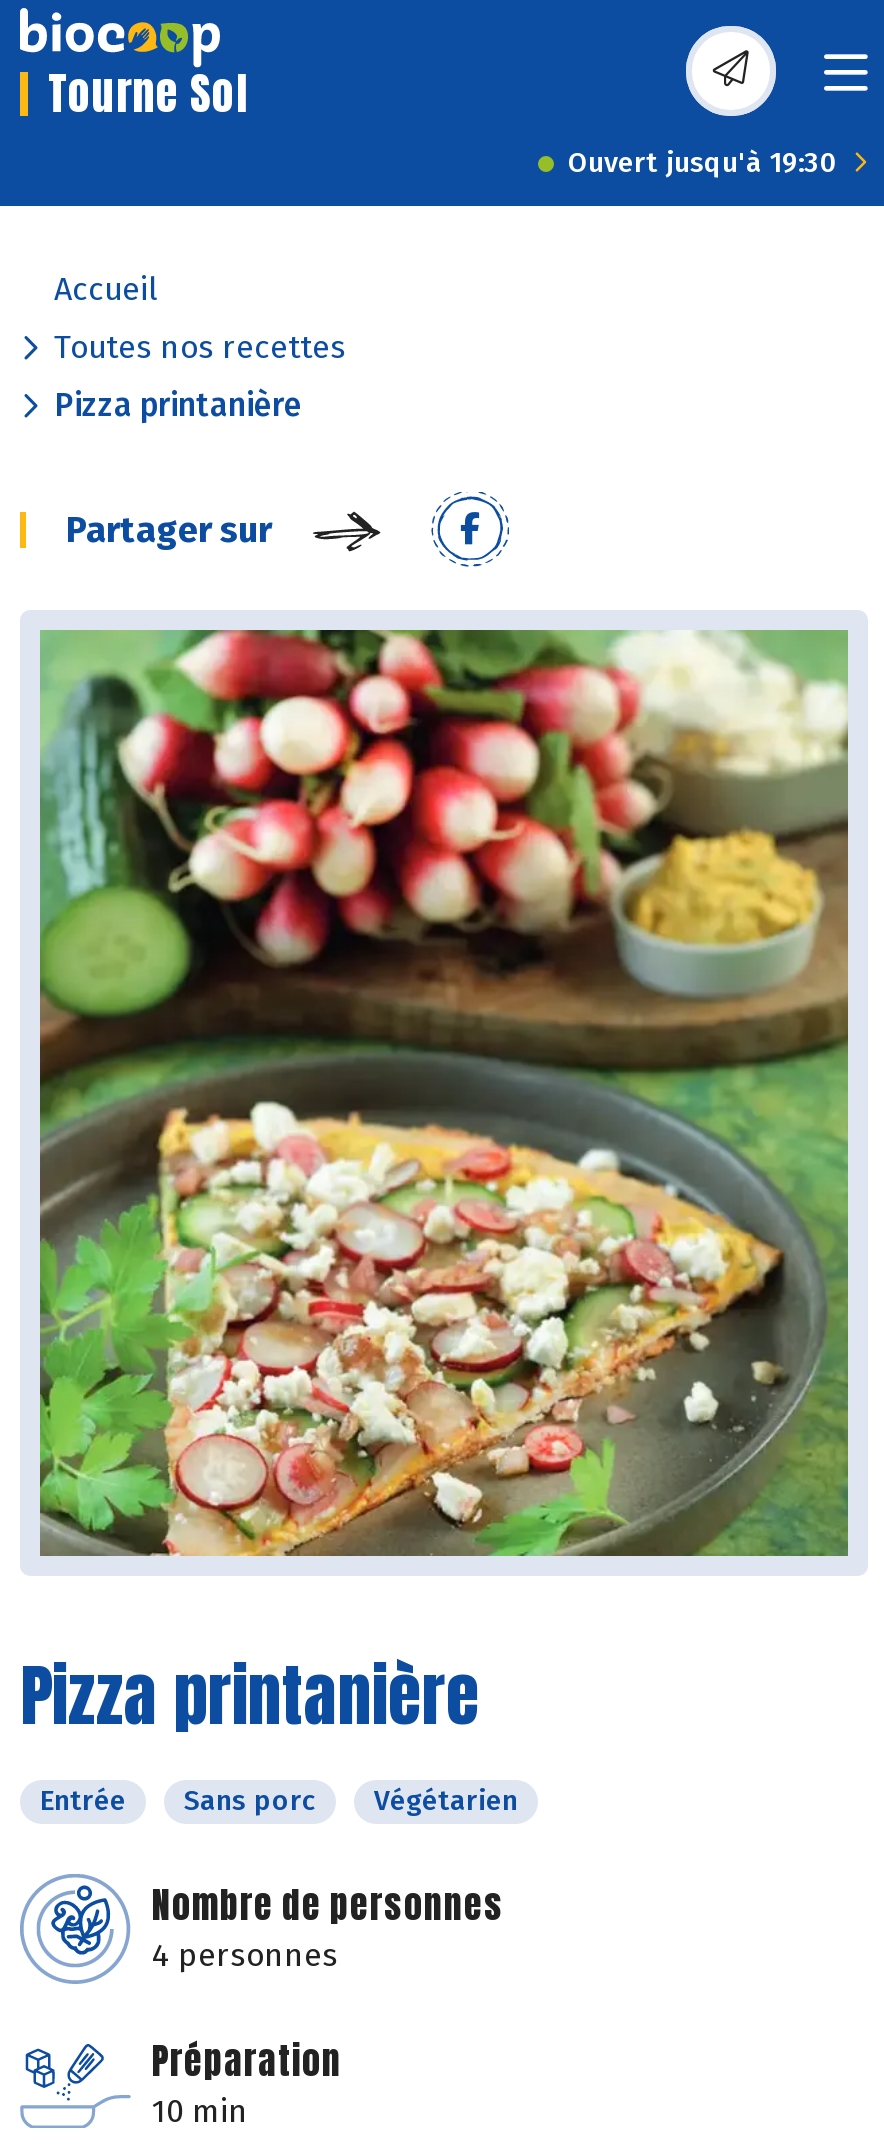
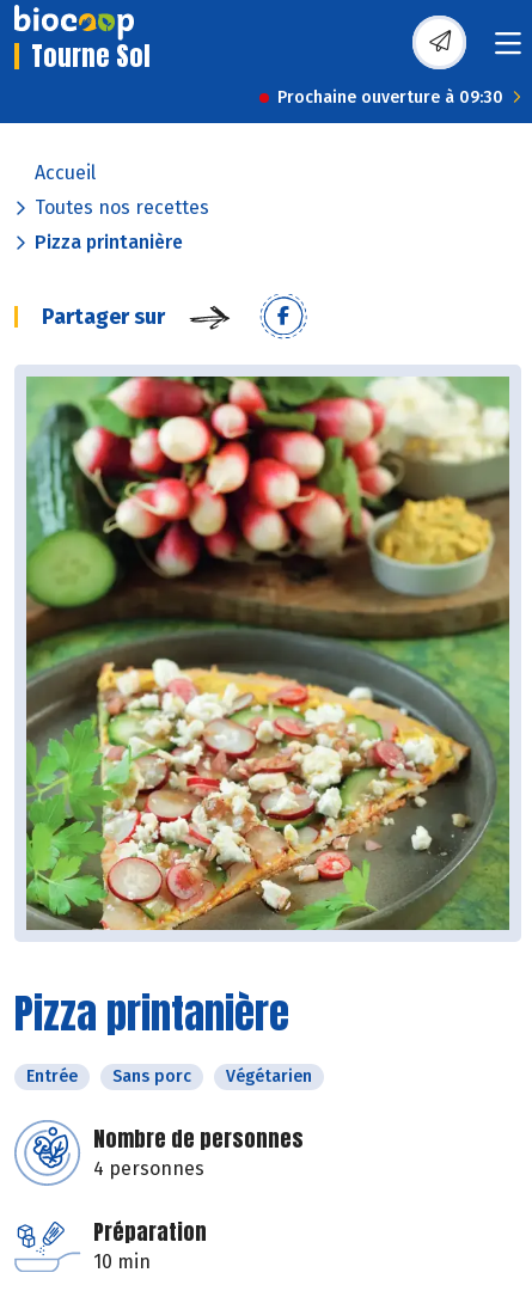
[568,146,838,180] Ouvert jusqu'à 19:30 -> [277,87,503,108] Prochaine ouverture à 09:30

